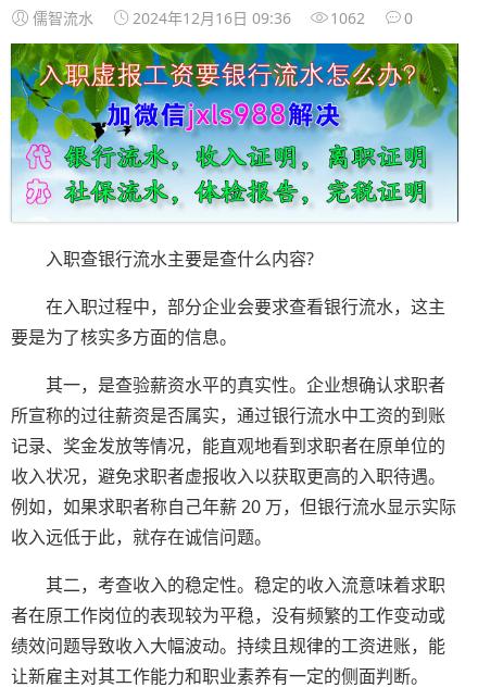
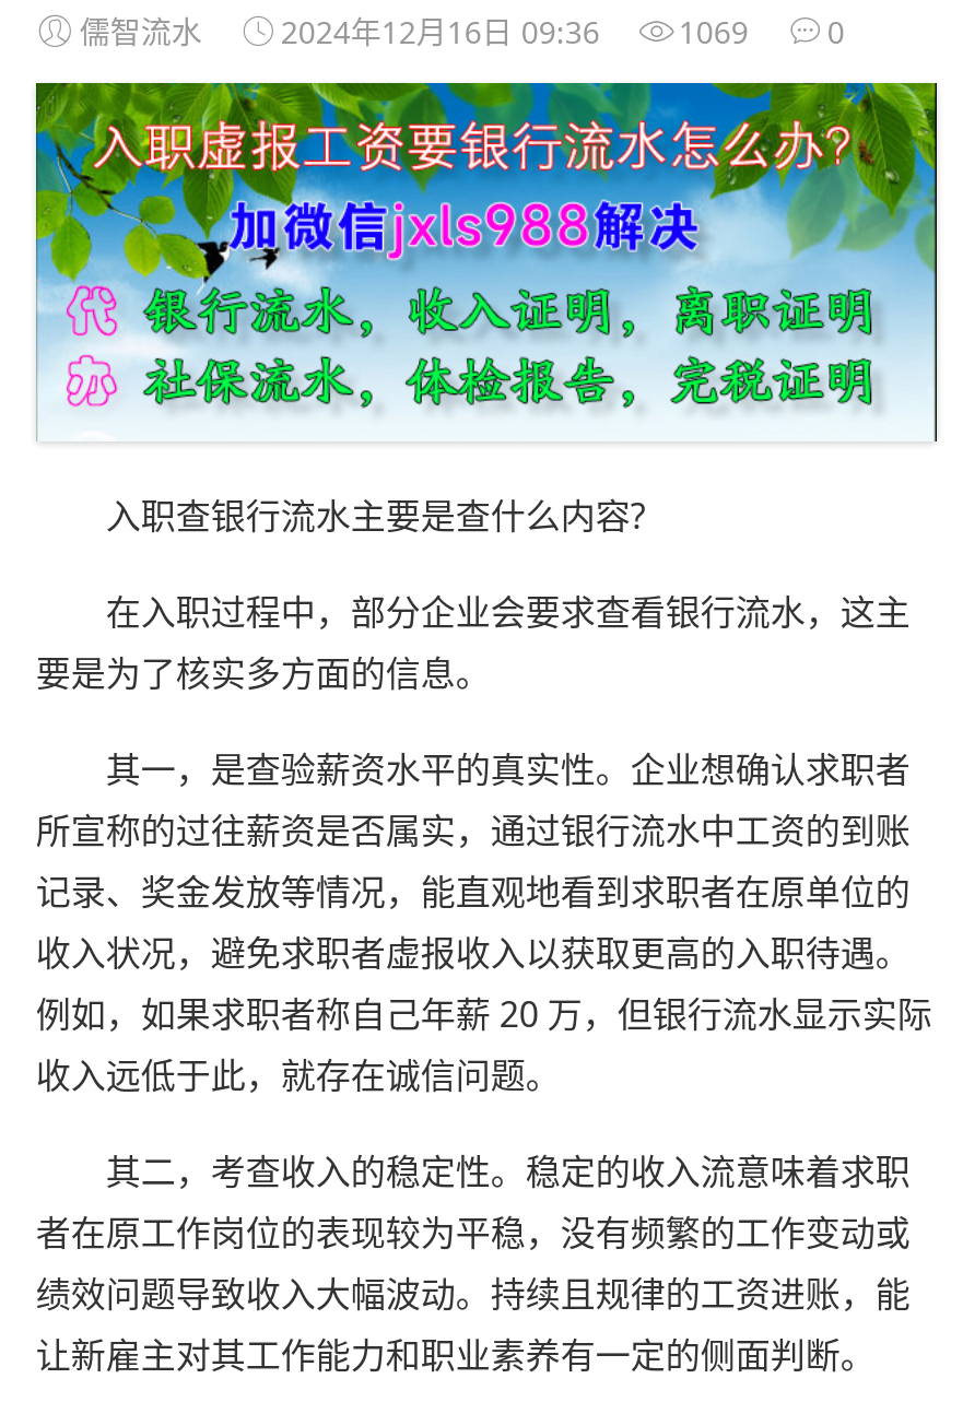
[32,7,413,28] 儒智流水 2024年12月16日 09:36 1062 0 -> [80,11,845,52] 儒智流水 2024年12月16日 09:36 1069 0

